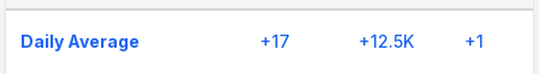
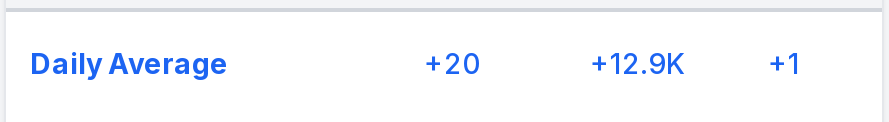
[259,31,413,51] + 17 | +12.5K -> [424,46,684,80] + 20 | +12.9K

